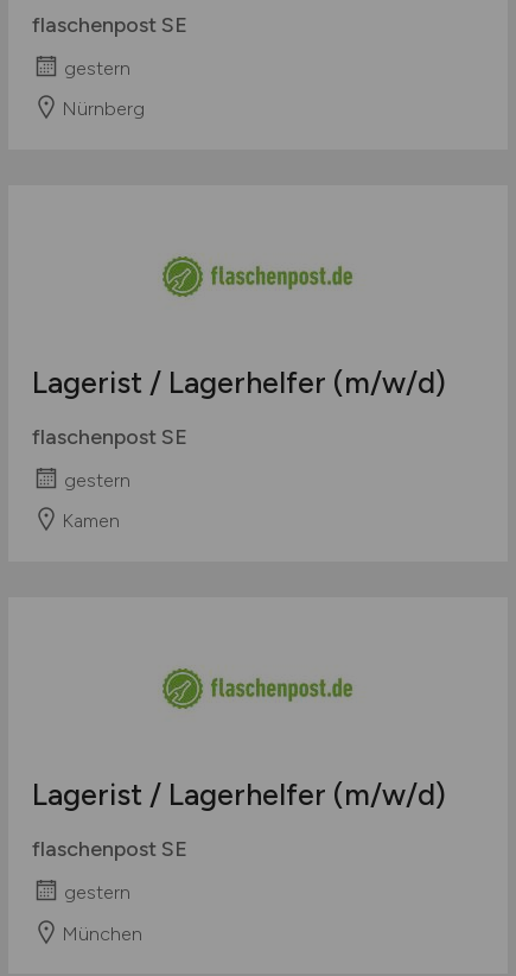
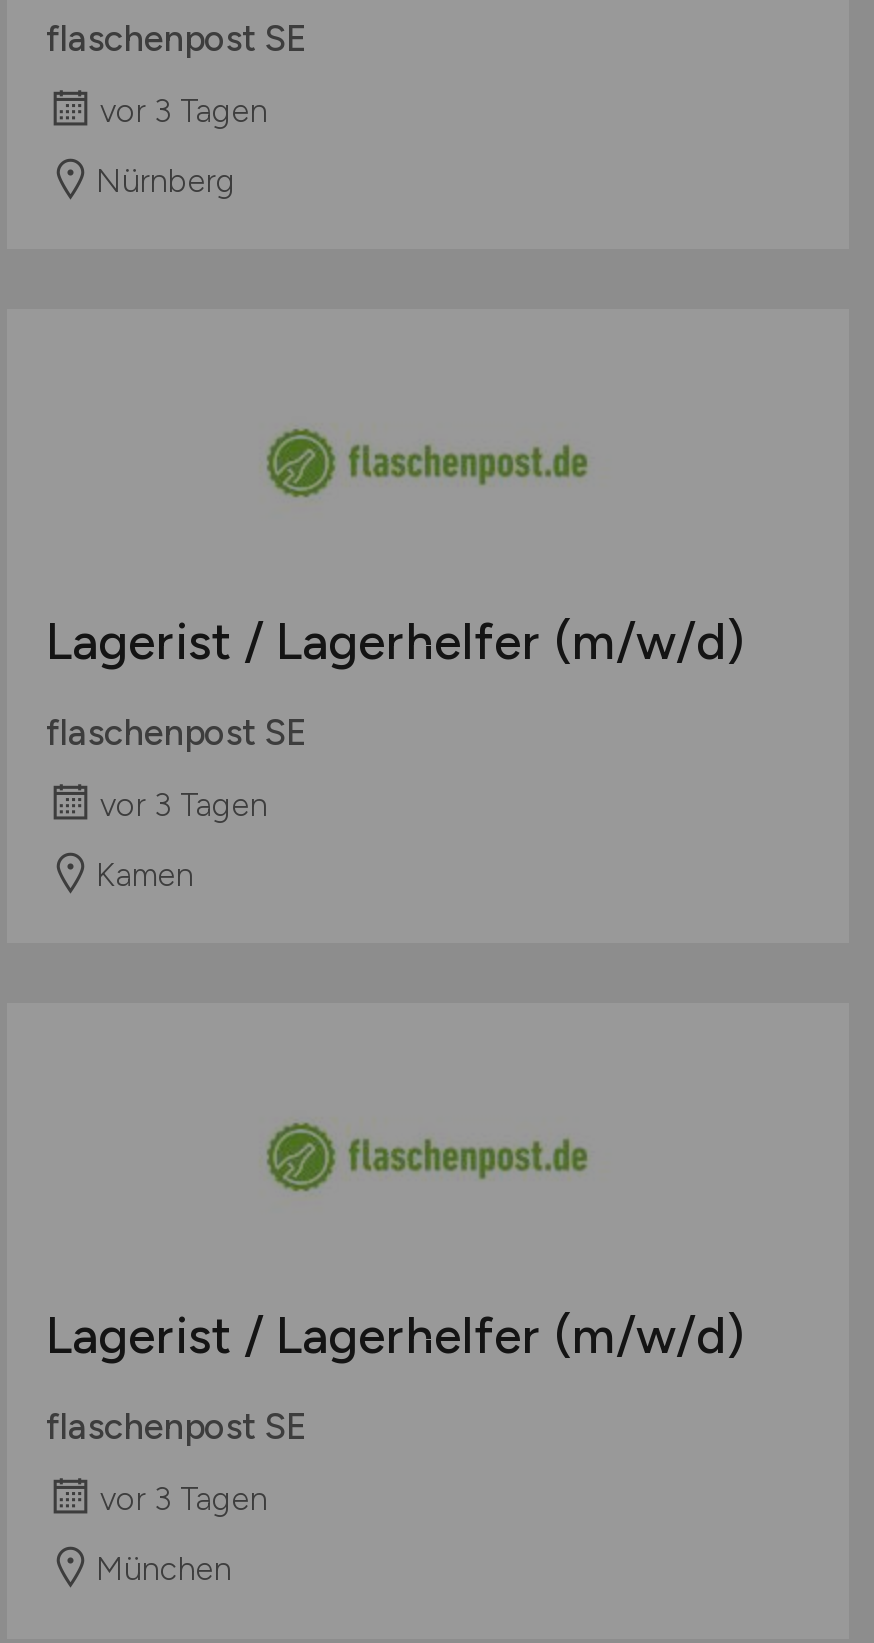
[63,56,130,79] gestern -> [100,93,268,131] vor 3 Tagen
[63,468,130,491] gestern -> [100,787,268,825] vor 3 Tagen
[63,881,130,903] gestern -> [100,1481,268,1519] vor 3 Tagen

